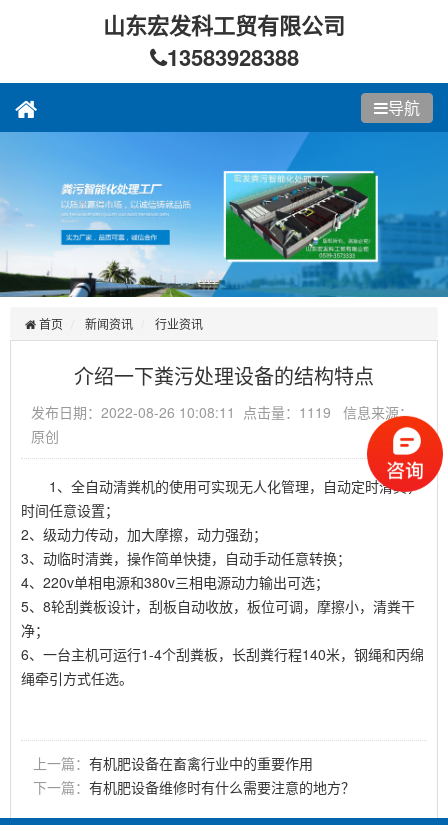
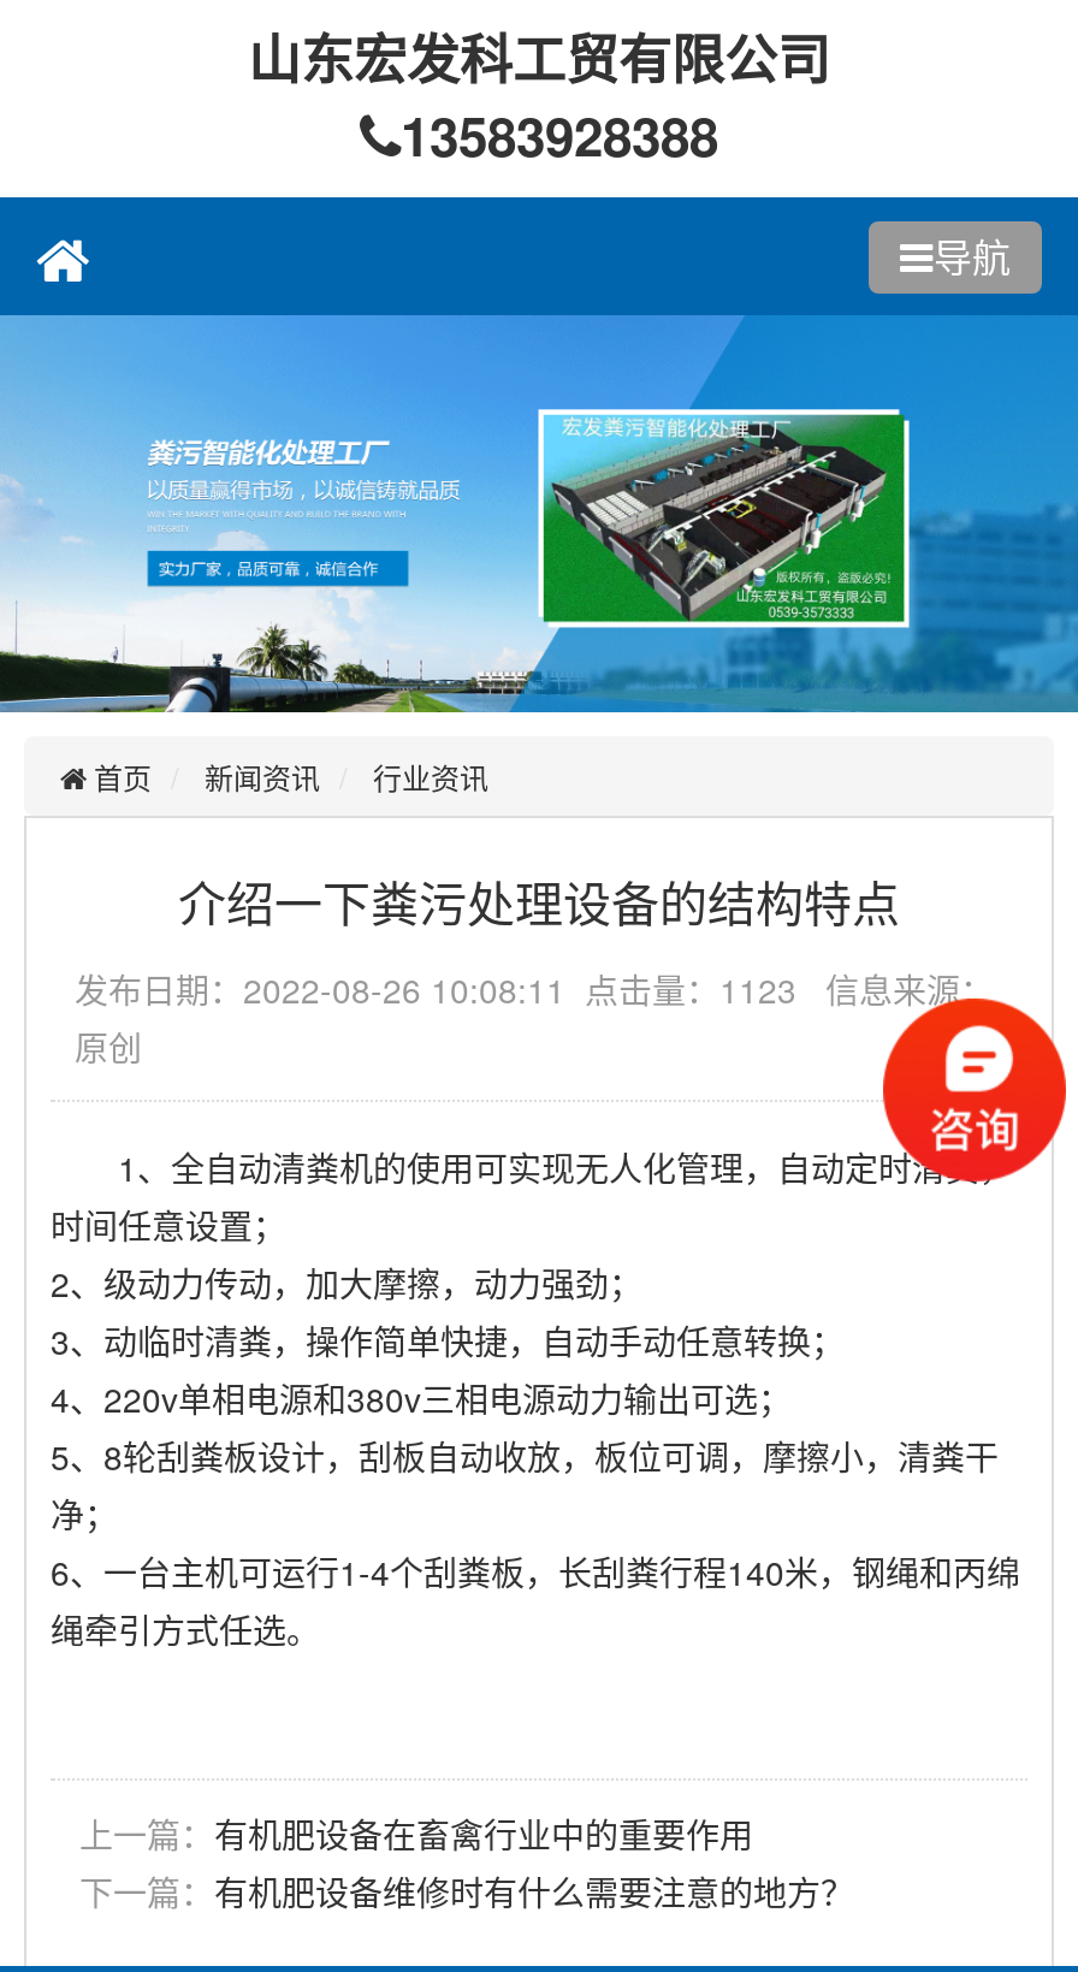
[31,402,413,422] 发布日期：2022-08-26 10:08:11 点击量：1119 信息来源： -> [75,965,994,1013] 发布日期：2022-08-26 10:08:11 点击量：1123 信息来源：

